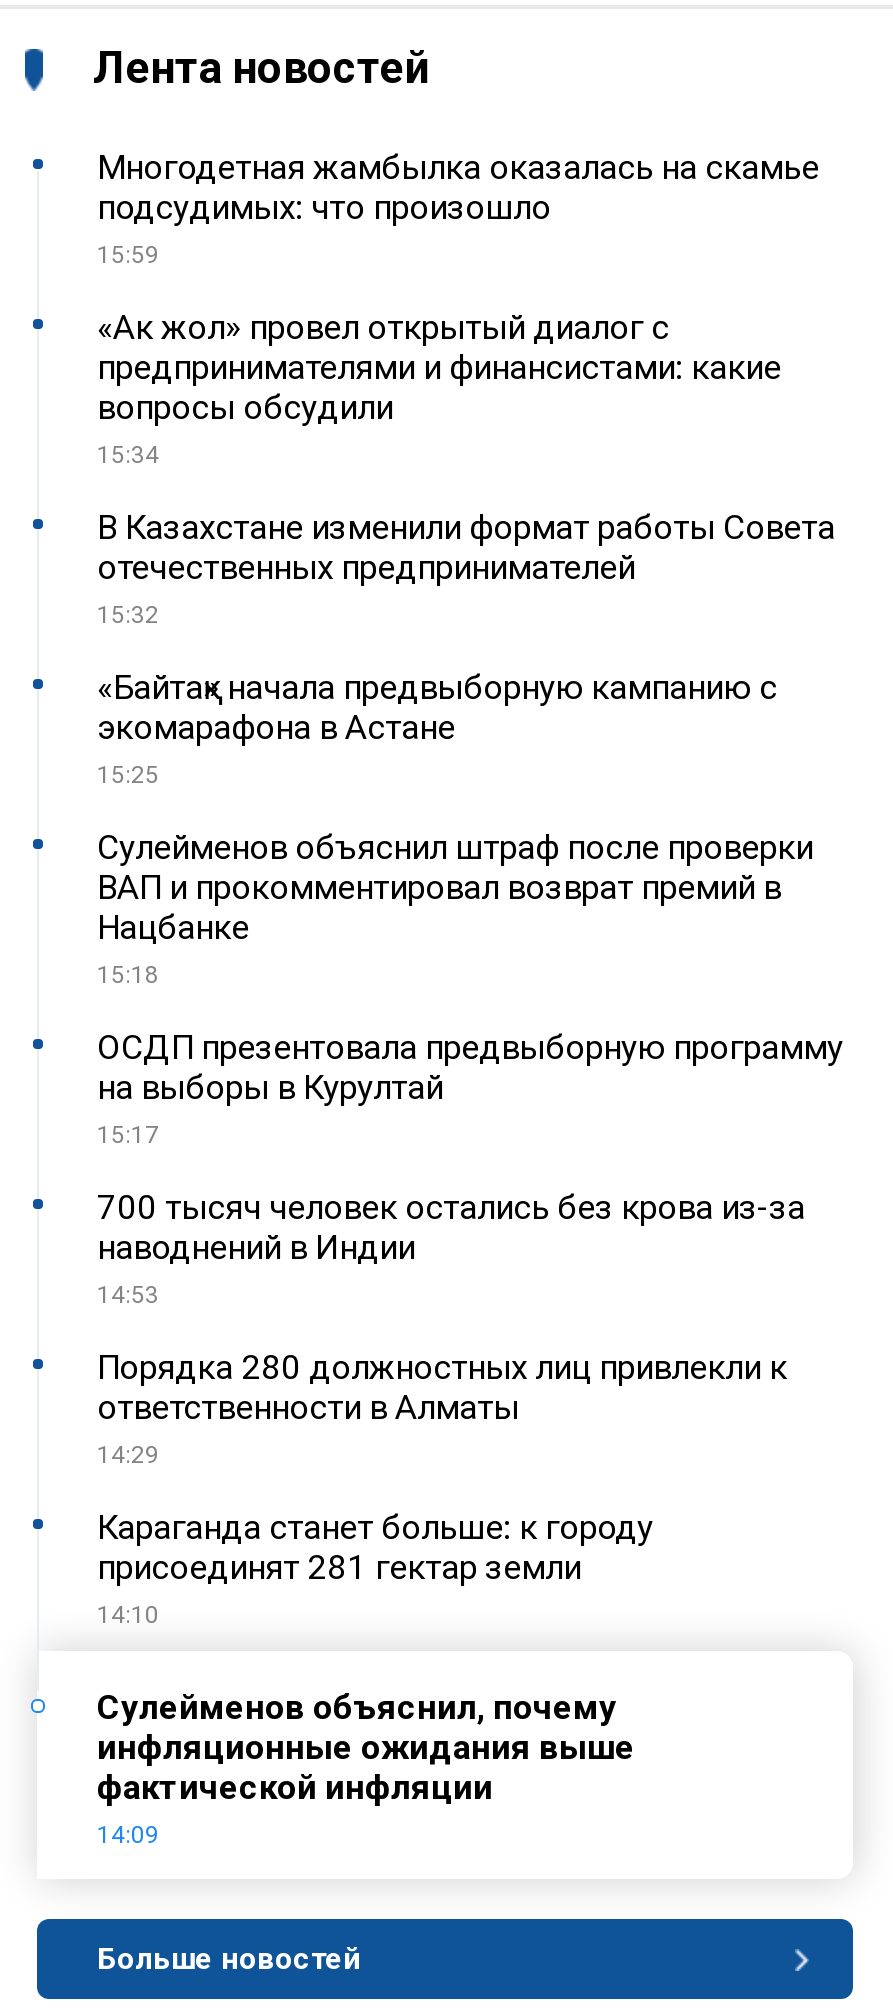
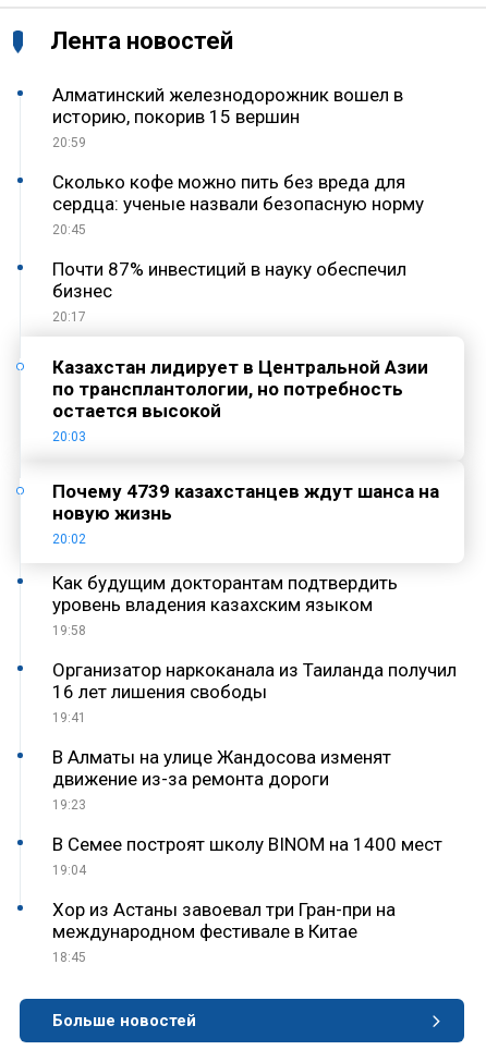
[97,147,819,269] Многодетная жамбылка оказалась на скамье | подсудимых: что произошло | 15:59 -> [52,84,403,150] Алматинский железнодорожник вошел в | историю, покорив 15 вершин | 20:59
[97,307,781,469] «Ак жол» провел открытый диалог с | предпринимателями и финансистами: какие | вопросы обсудили | 15:34 -> [52,171,424,237] Сколько кофе можно пить без вреда для | сердца: ученые назвали безопасную норму | 20:45
[97,507,835,629] В Казахстане изменили формат работы Совета | отечественных предпринимателей | 15:32 -> [52,258,406,324] Почти 87% инвестиций в науку обеспечил | бизнес | 20:17
[97,667,777,789] «Байтақ» начала предвыборную кампанию с | экомарафона в Астане | 15:25 -> [52,356,428,444] Казахстан лидирует в Центральной Азии | по трансплантологии, но потребность | остается высокой | 20:03
[97,827,813,989] Сулейменов объяснил штраф после проверки | ВАП и прокомментировал возврат премий в | Нацбанке | 15:18 -> [52,480,439,547] Почему 4739 казахстанцев ждут шанса на | новую жизнь | 20:02
[97,1027,843,1149] ОСДП презентовала предвыборную программу | на выборы в Курултай | 15:17 -> [52,572,398,638] Как будущим докторантам подтвердить | уровень владения казахским языком | 19:58
[97,1187,805,1309] 700 тысяч человек остались без крова из-за | наводнений в Индии | 14:53 -> [52,659,457,725] Организатор наркоканала из Таиланда получил | 16 лет лишения свободы | 19:41
[97,1347,787,1469] Порядка 280 должностных лиц привлекли к | ответственности в Алматы | 14:29 -> [52,746,391,812] В Алматы на улице Жандосова изменят | движение из-за ремонта дороги | 19:23
[97,1507,653,1629] Караганда станет больше: к городу | присоединят 281 гектар земли | 14:10 -> [52,833,442,878] В Семее построят школу BINOM на 1400 мест | 19:04
[97,1687,635,1849] Сулейменов объяснил, почему | инфляционные ожидания выше | фактической инфляции | 14:09 -> [52,898,396,965] Хор из Астаны завоевал три Гран-при на | международном фестивале в Китае | 18:45

